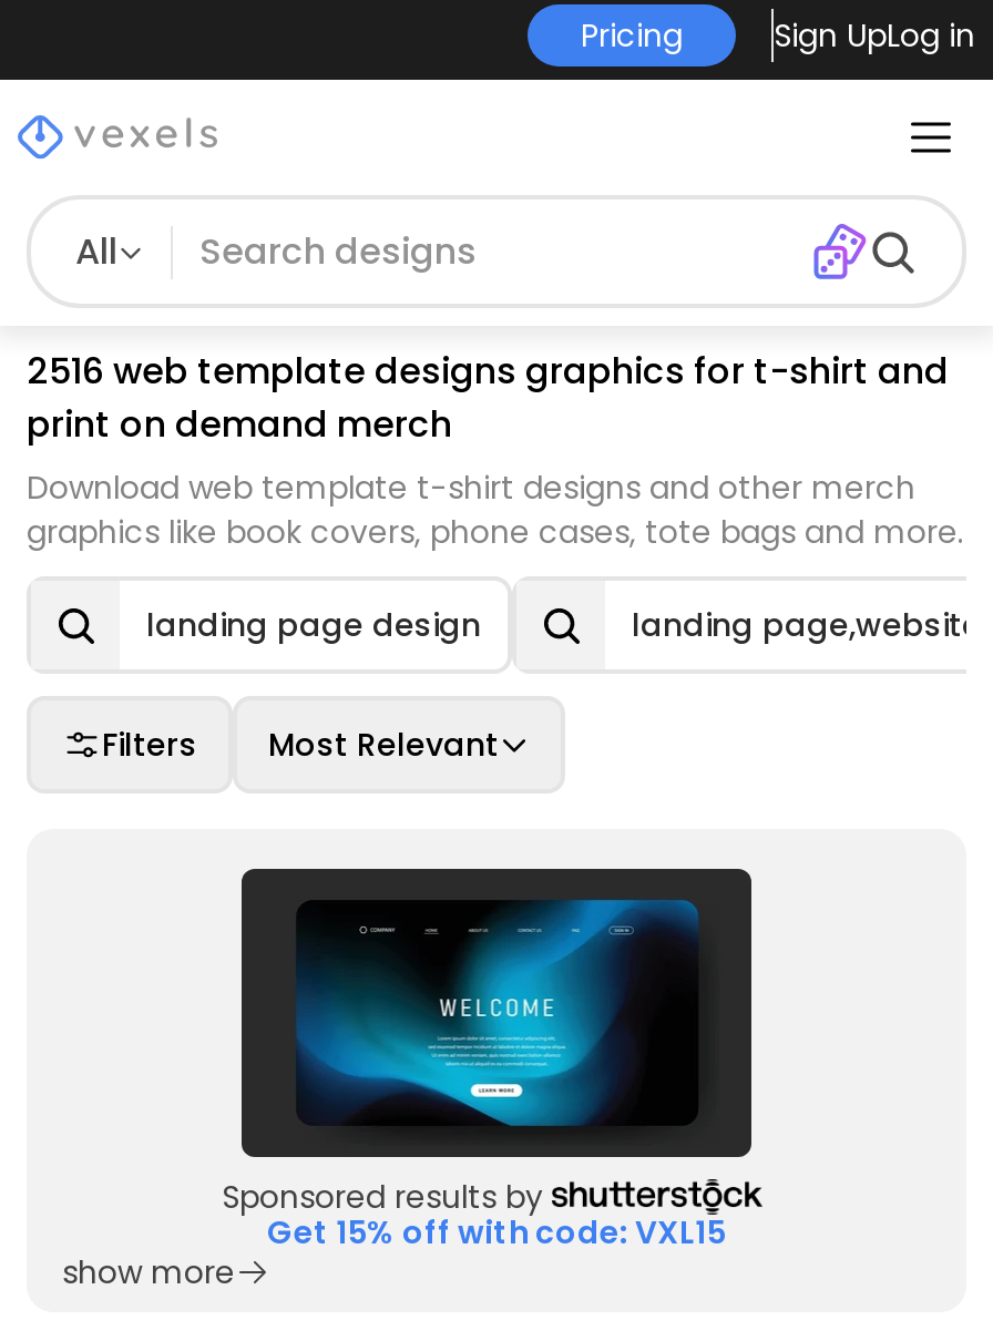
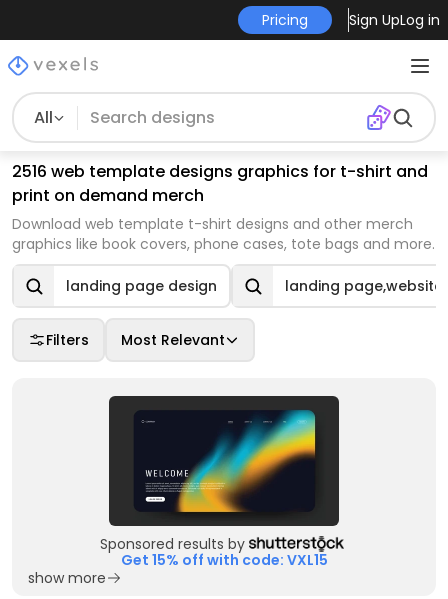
[295,898,698,1128] [image] -> [134,410,316,513] [image]

